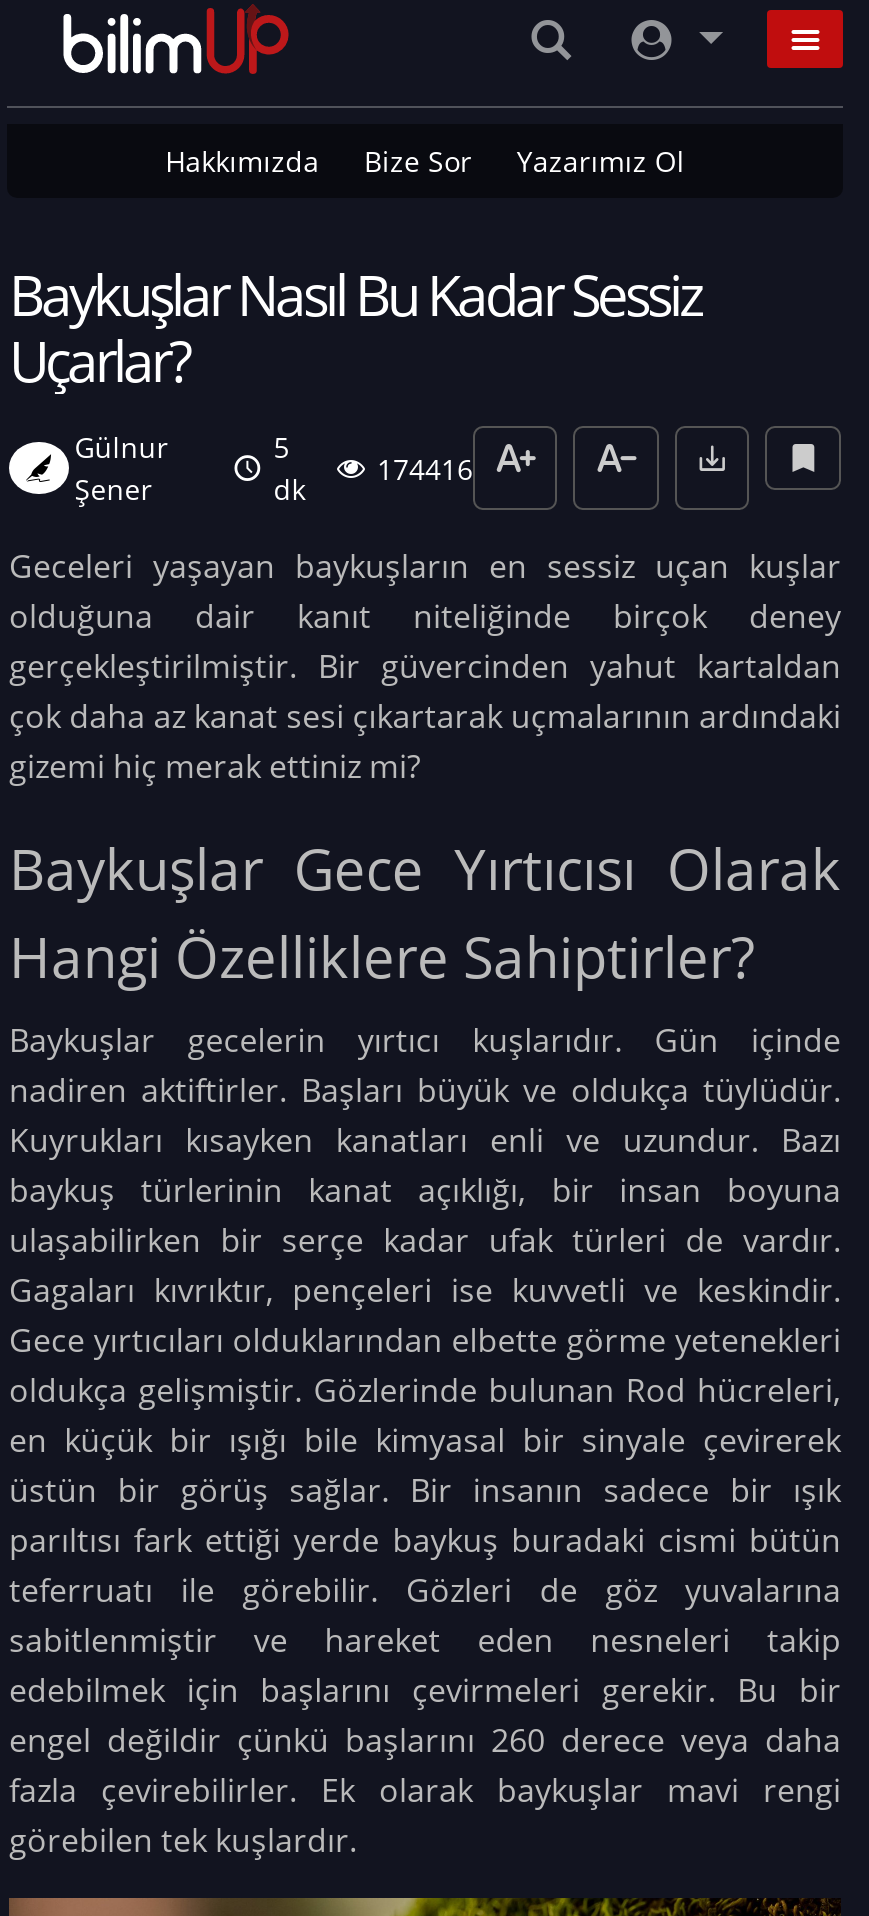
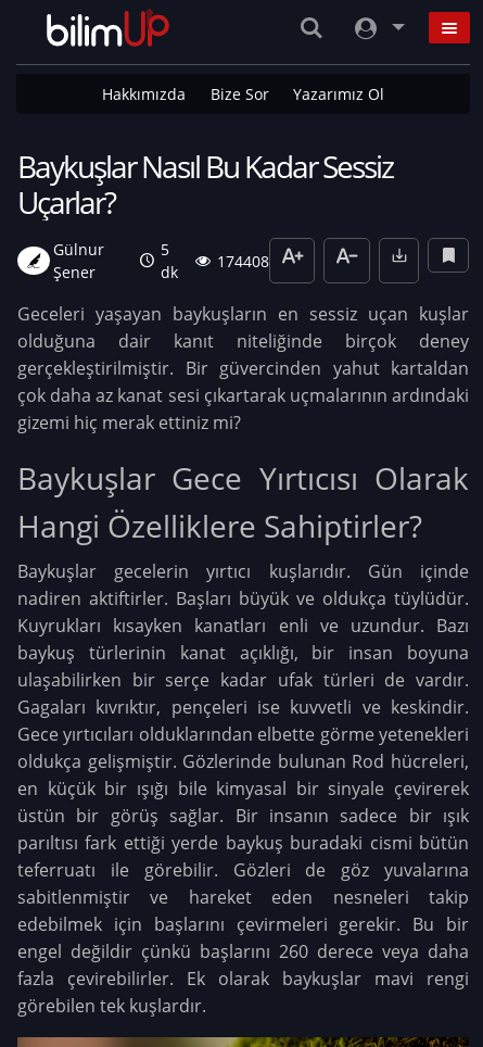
[377,449,473,487] 174416 -> [217,250,269,271] 174408

